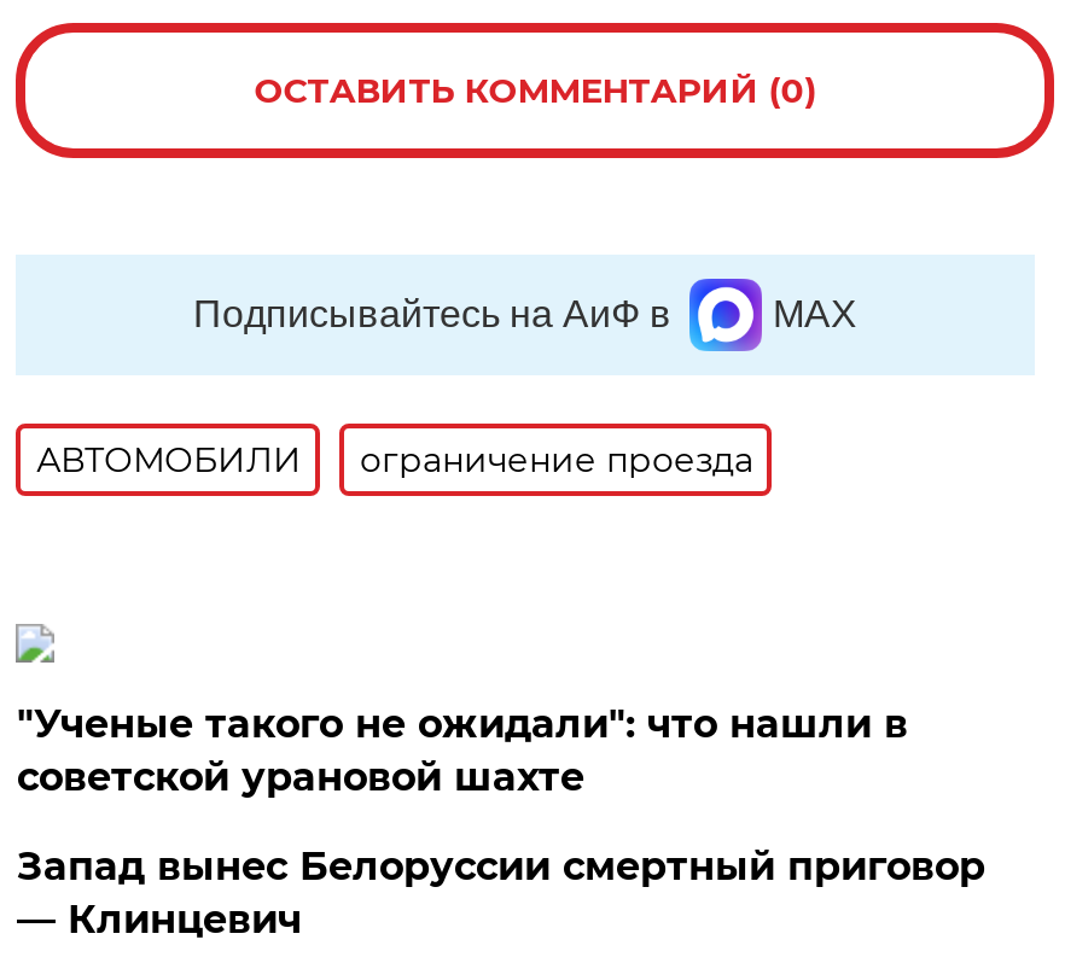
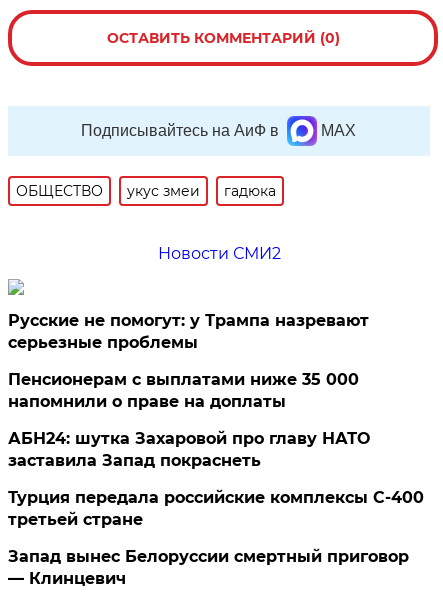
[36,438,753,481] АВТОМОБИЛИ | ограничение проезда -> [16,182,281,263] ОБЩЕСТВО | укус змеи | гадюка | Новости СМИ2
[17,701,908,800] "Ученые такого не ожидали": что нашли в | советской урановой шахте -> [8,311,424,529] Русские не помогут: у Трампа назревают | серьезные проблемы | Пенсионерам с выплатами ниже 35 000 | напомнили о праве на доплаты | АБН24: шутка Захаровой про главу НАТО | заставила Запад покраснеть | Турция передала российские комплексы С-400 | третьей стране

